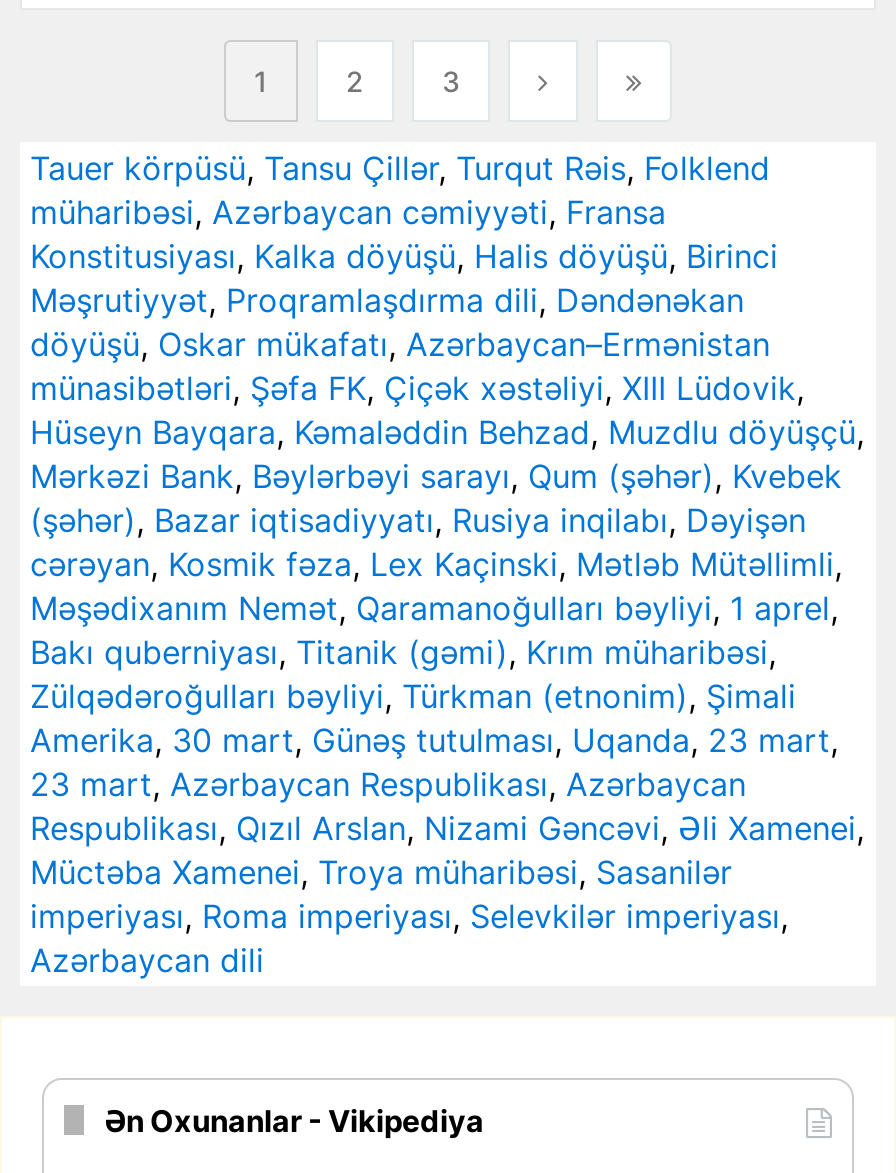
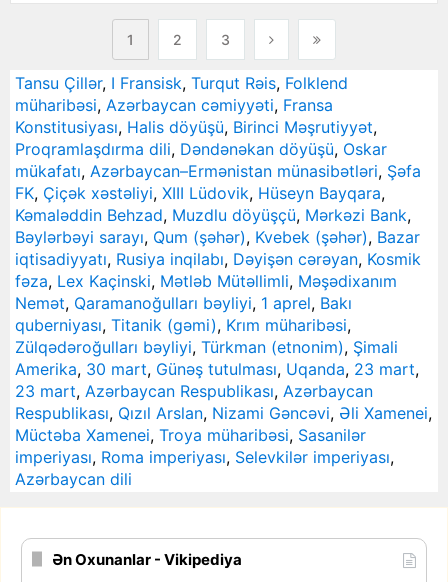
[30,148,770,188] Tauer körpüsü, Tansu Çillər, Turqut Rəis, Folklend -> [15,73,348,93] Tansu Çillər, I Fransisk, Turqut Rəis, Folklend
[30,236,864,672] Konstitusiyası, Kalka döyüşü, Halis döyüşü, Birinci | Məşrutiyyət, Proqramlaşdırma dili, Dəndənəkan | döyüşü, Oskar mükafatı, Azərbaycan–Ermənistan | münasibətləri, Şəfa FK, Çiçək xəstəliyi, XIII Lüdovik, | Hüseyn Bayqara, Kəmaləddin Behzad, Muzdlu döyüşçü, | Mərkəzi Bank, Bəylərbəyi sarayı, Qum (şəhər), Kvebek | (şəhər), Bazar iqtisadiyyatı, Rusiya inqilabı, Dəyişən | cərəyan, Kosmik fəza, Lex Kaçinski, Mətləb Mütəllimli, | Məşədixanım Nemət, Qaramanoğulları bəyliyi, 1 aprel, | Bakı quberniyası, Titanik (gəmi), Krım müharibəsi, -> [15,117,421,335] Konstitusiyası, Halis döyüşü, Birinci Məşrutiyyət, | Proqramlaşdırma dili, Dəndənəkan döyüşü, Oskar | mükafatı, Azərbaycan–Ermənistan münasibətləri, Şəfa | FK, Çiçək xəstəliyi, XIII Lüdovik, Hüseyn Bayqara, | Kəmaləddin Behzad, Muzdlu döyüşçü, Mərkəzi Bank, | Bəylərbəyi sarayı, Qum (şəhər), Kvebek (şəhər), Bazar | iqtisadiyyatı, Rusiya inqilabı, Dəyişən cərəyan, Kosmik | fəza, Lex Kaçinski, Mətləb Mütəllimli, Məşədixanım | Nemət, Qaramanoğulları bəyliyi, 1 aprel, Bakı | quberniyası, Titanik (gəmi), Krım müharibəsi,

